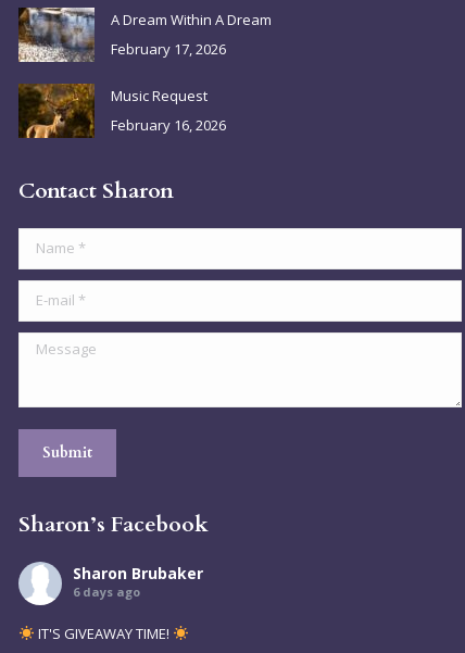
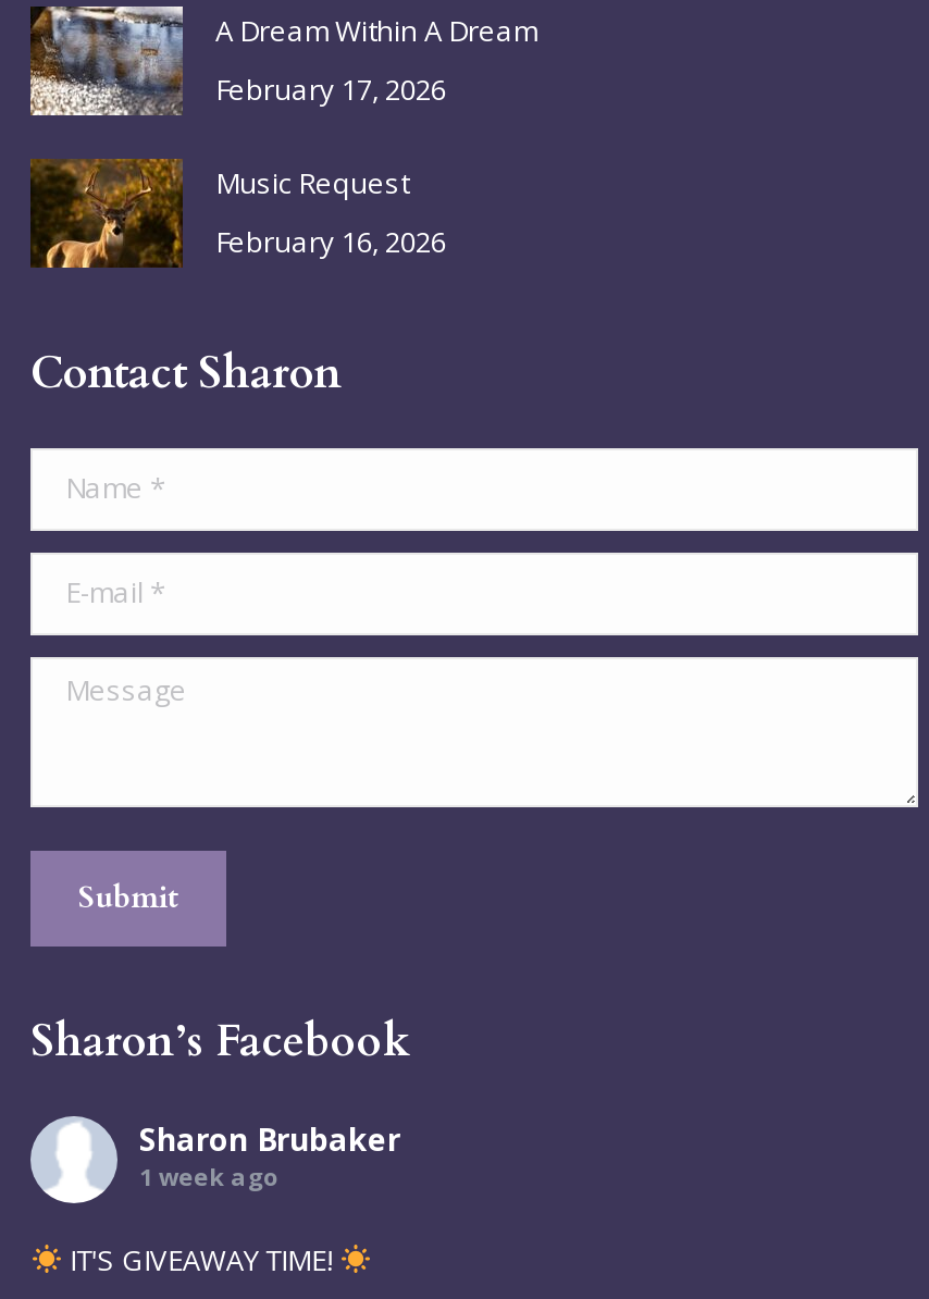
[73,583,140,599] 6 days ago -> [139,1159,278,1192] 1 week ago

